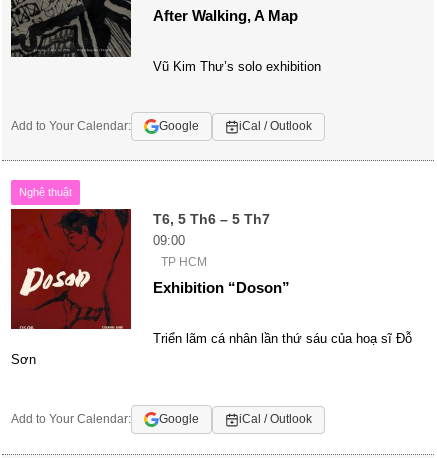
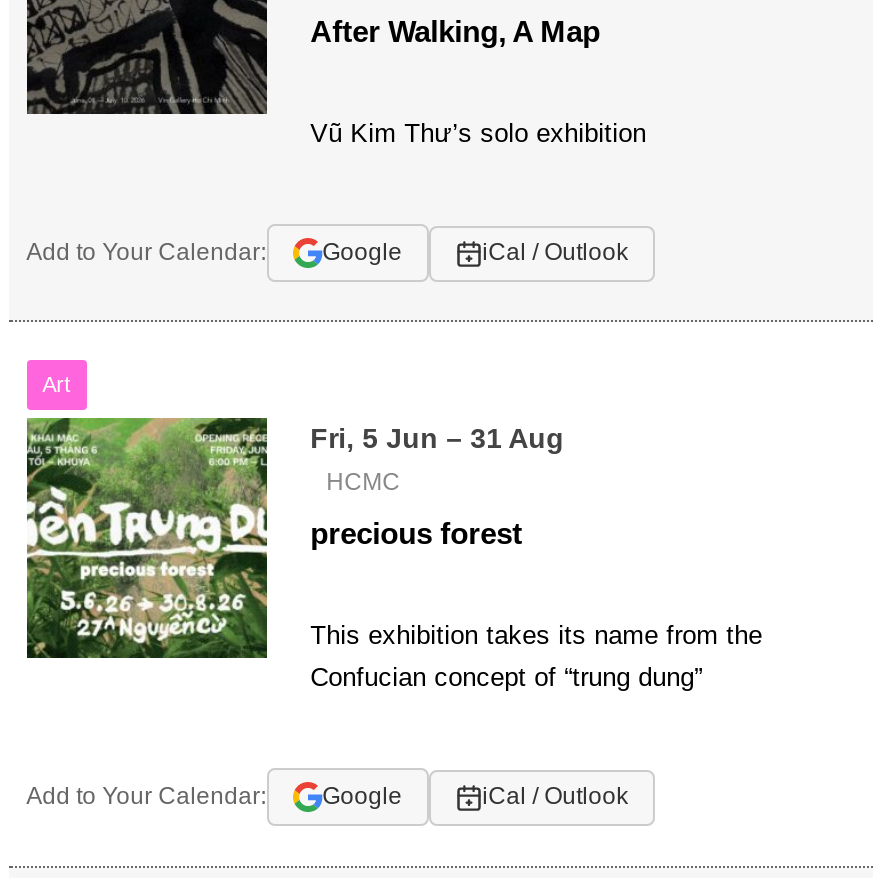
[10,186,412,367] [image] | Nghệ thuật | T6, 5 Th6 – 5 Th7 | 09:00 | TP HCM | Exhibition “Doson” | Triển lãm cá nhân lần thứ sáu của hoạ sĩ Đỗ | Sơn -> [25,373,762,693] [image] | Art | Fri, 5 Jun – 31 Aug | HCMC | precious forest | This exhibition takes its name from the | Confucian concept of “trung dung”

